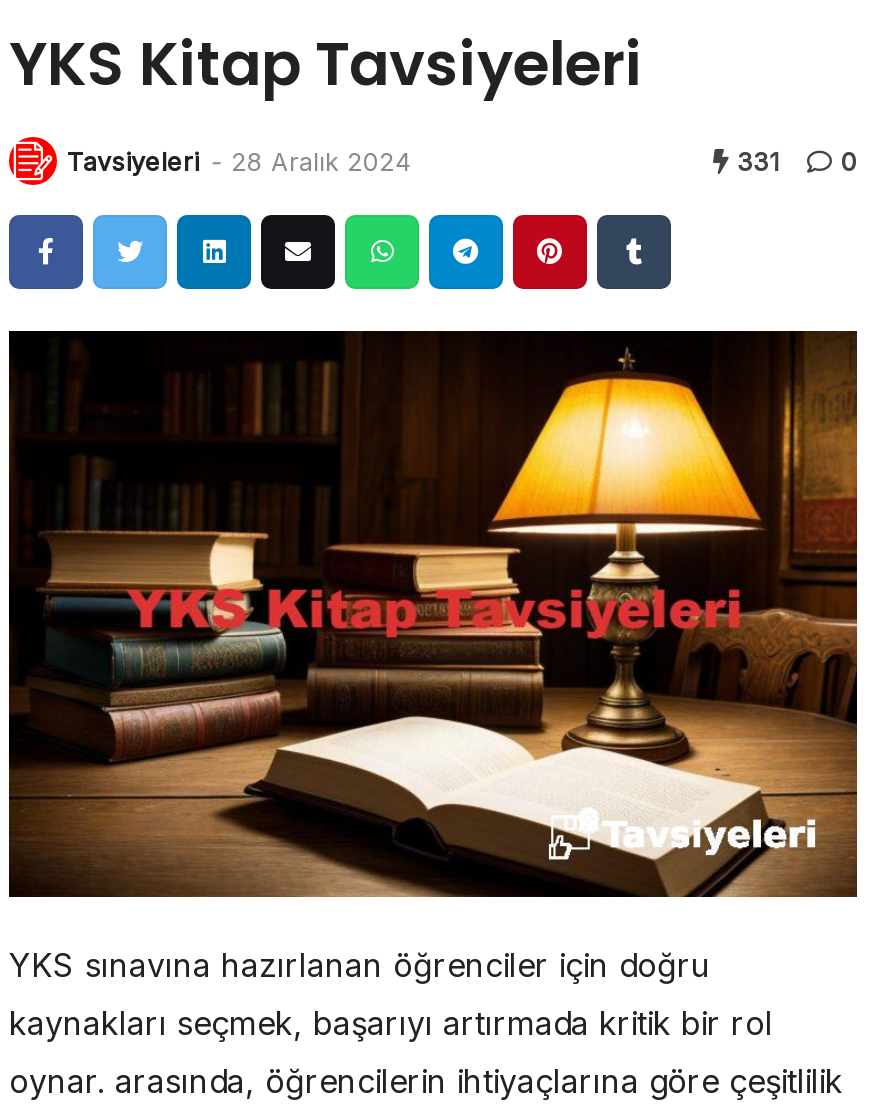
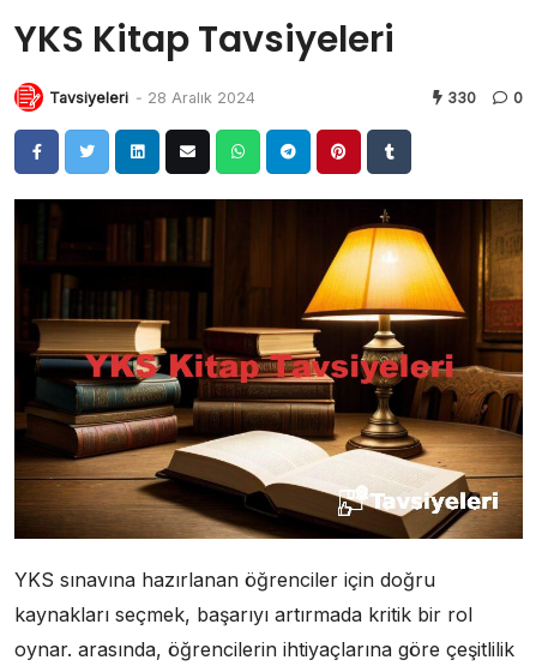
[729,146,857,176] 331 0 -> [442,88,523,106] 330 0

